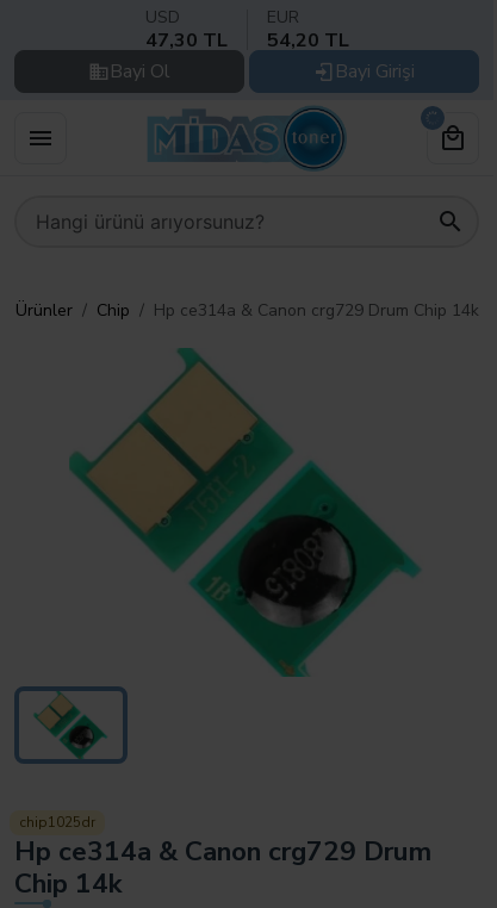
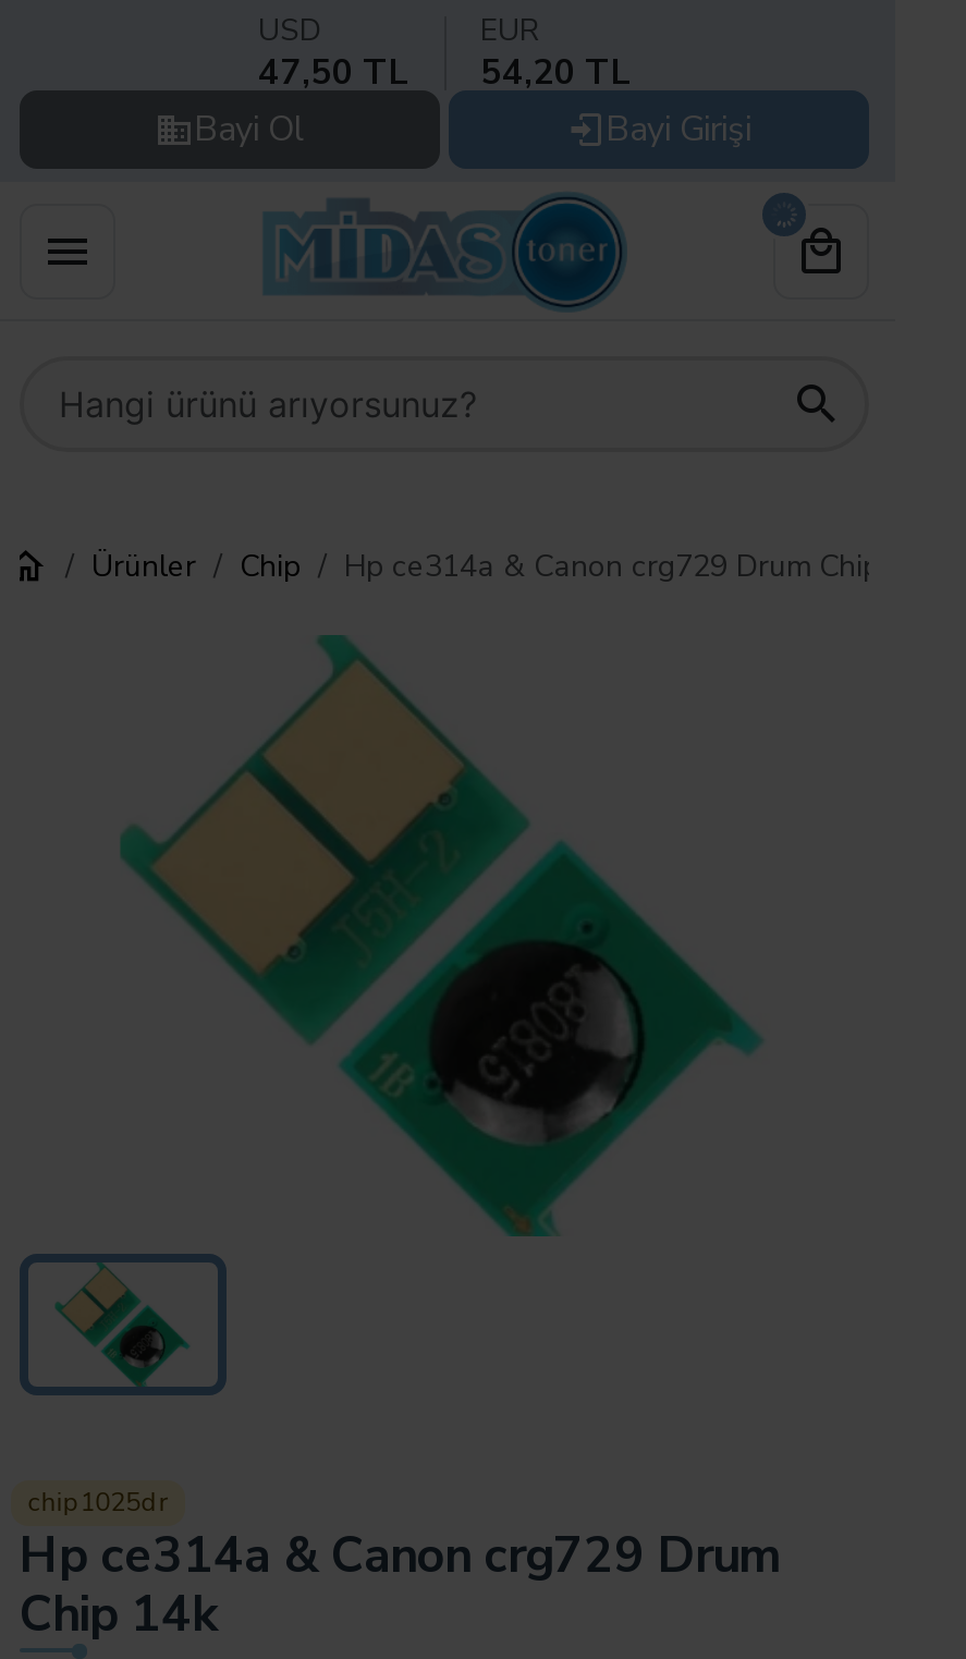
[145,27,349,54] 47,30 TL 54,20 TL -> [258,49,631,97] 47,50 TL 54,20 TL

